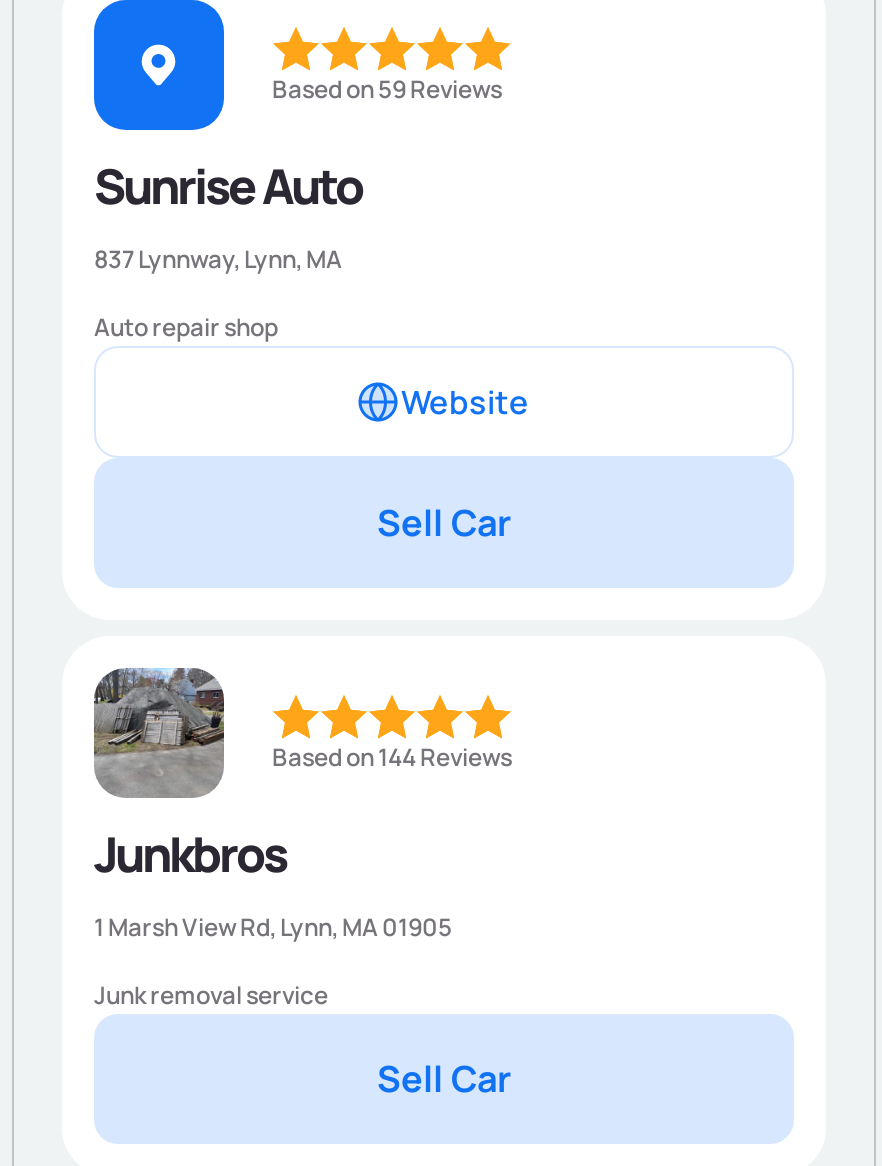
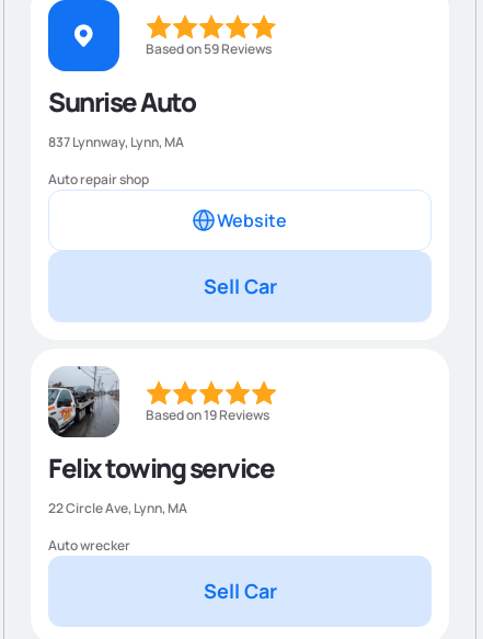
[94,668,286,885] [image] | Junkbros -> [48,367,274,485] [image] | Felix towing service
[272,739,512,773] Based on 144 Reviews -> [146,405,269,424] Based on 19 Reviews
[94,909,452,943] 1 Marsh View Rd, Lynn, MA 01905 -> [48,498,187,517] 22 Circle Ave, Lynn, MA
[94,977,328,1011] Junk removal service -> [48,536,130,554] Auto wrecker

